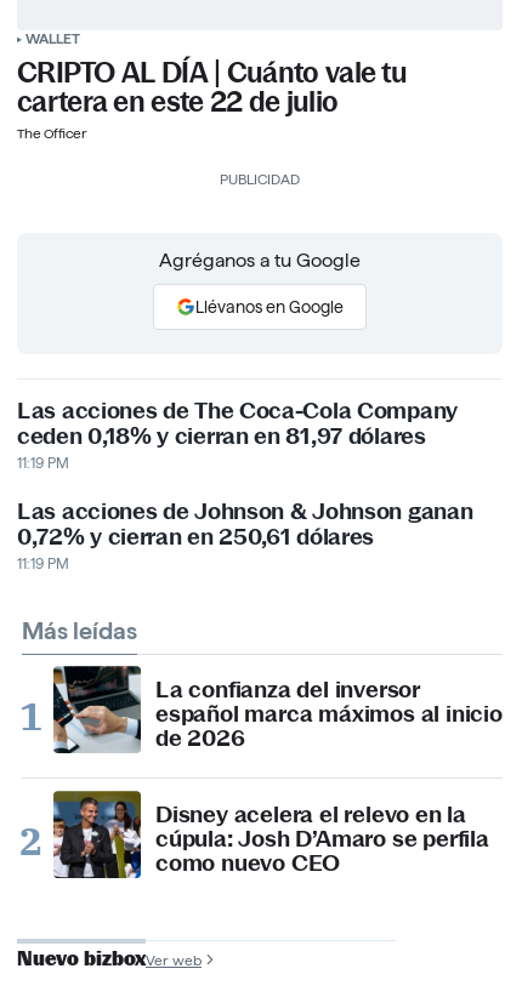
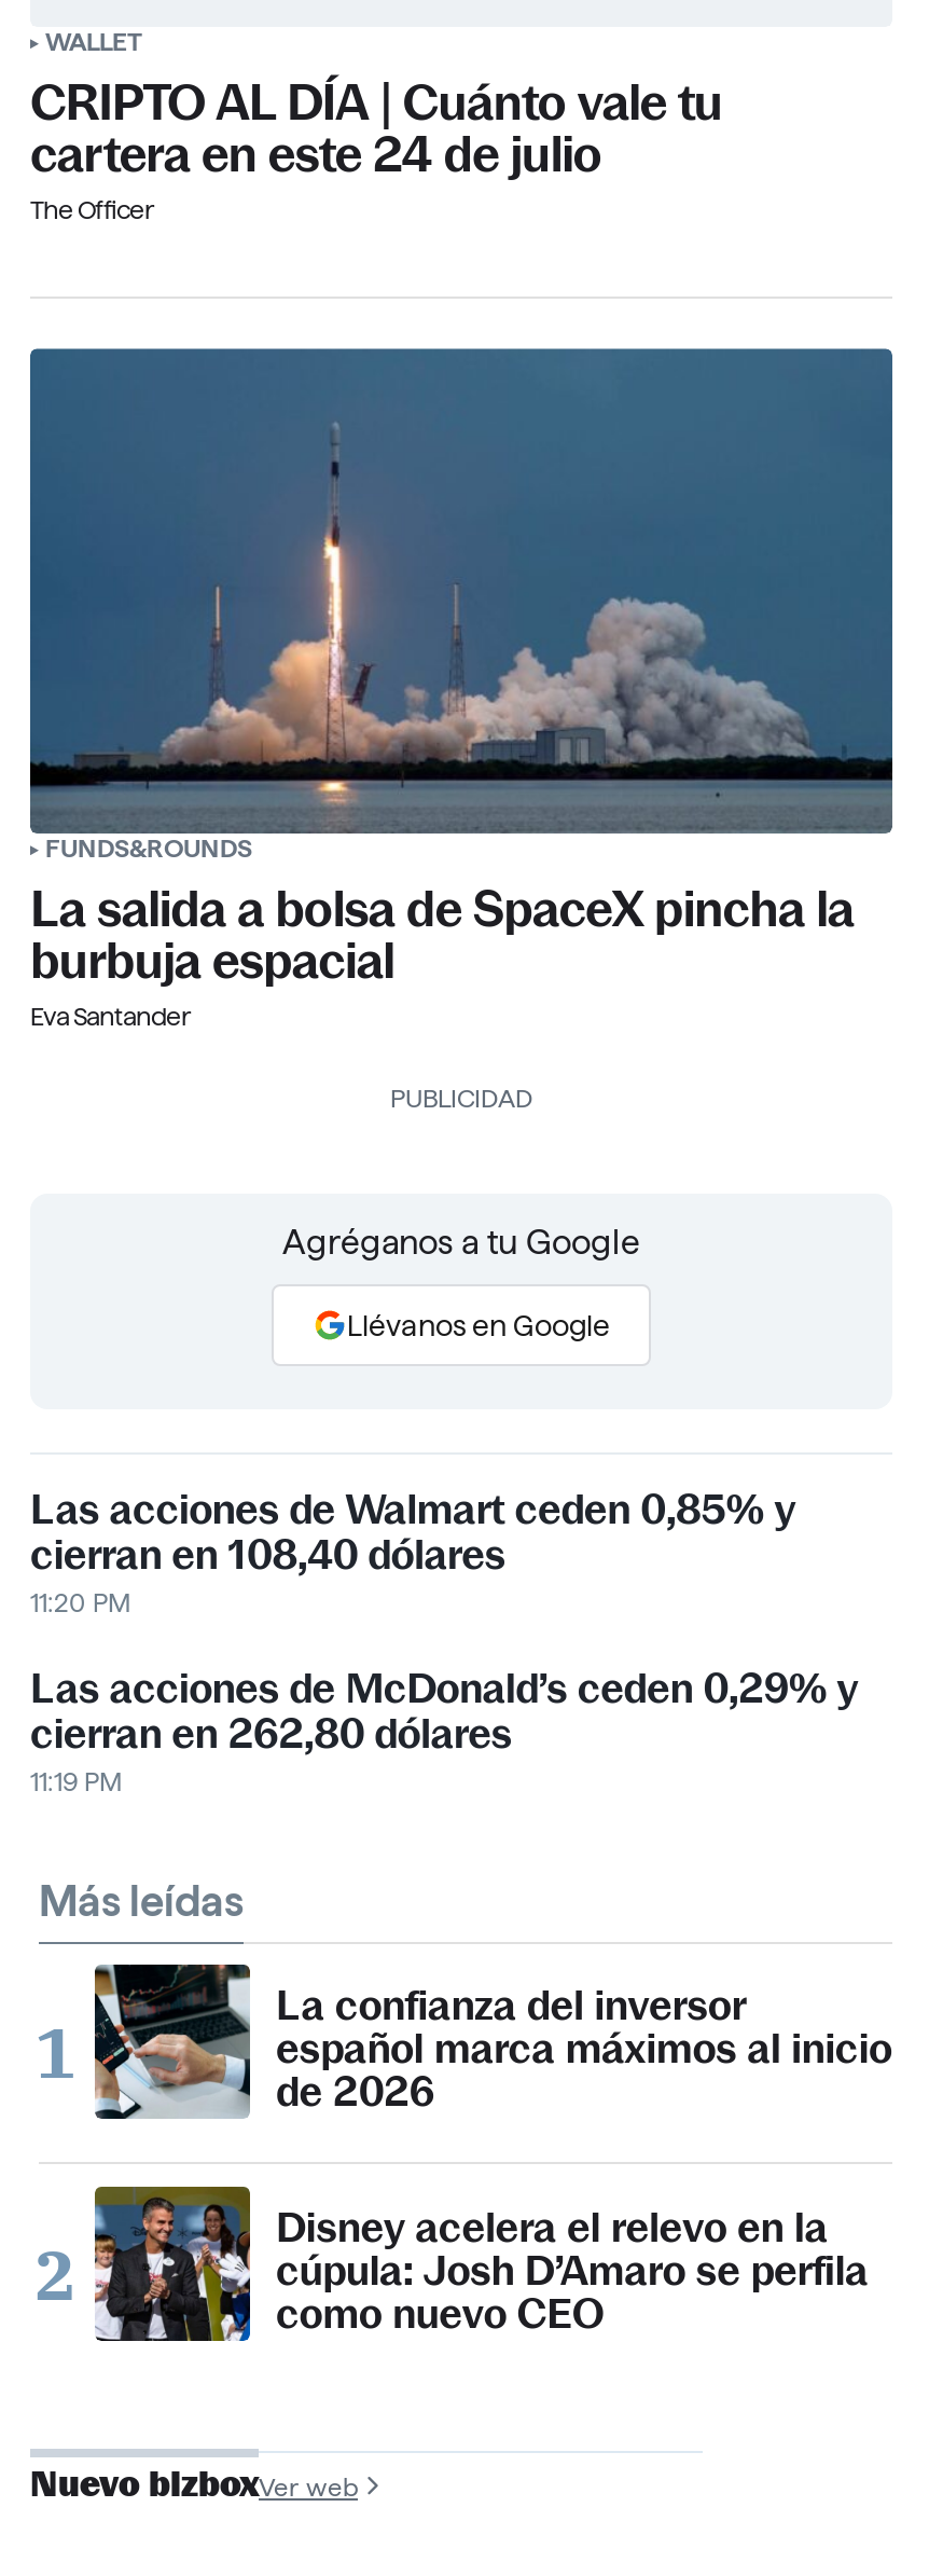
[17,85,338,119] cartera en este 22 de julio -> [30,124,602,184] cartera en este 24 de julio
none -> [28,346,895,1030] [image] | FUNDS&ROUNDS | La salida a bolsa de SpaceX pincha la | burbuja espacial | Eva Santander
[17,397,458,471] Las acciones de The Coca-Cola Company | ceden 0,18% y cierran en 81,97 dólares | 11:19 PM -> [30,1486,795,1617] Las acciones de Walmart ceden 0,85% y | cierran en 108,40 dólares | 11:20 PM
[17,498,473,551] Las acciones de Johnson & Johnson ganan | 0,72% y cierran en 250,61 dólares -> [30,1665,858,1760] Las acciones de McDonald’s ceden 0,29% y | cierran en 262,80 dólares

